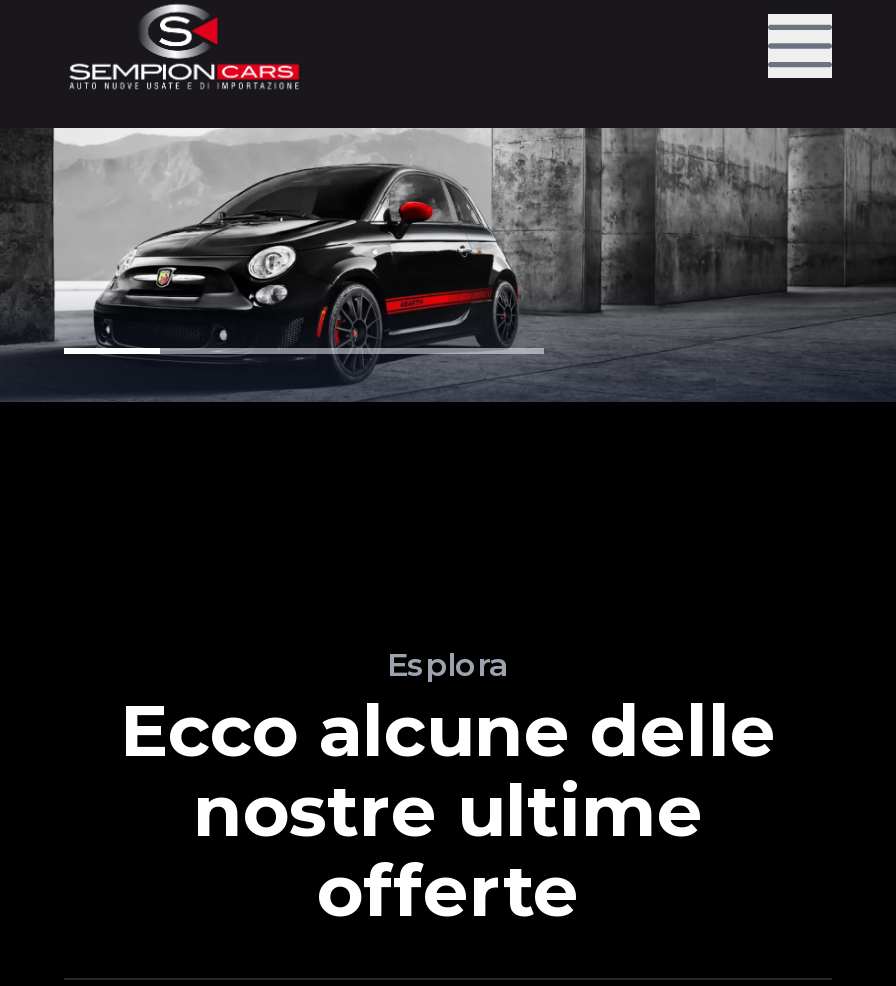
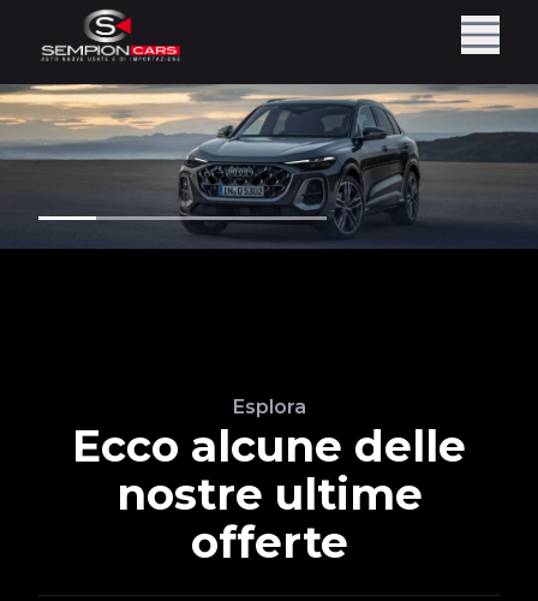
[6,126,890,390] [image] -> [4,83,534,243] [image]

